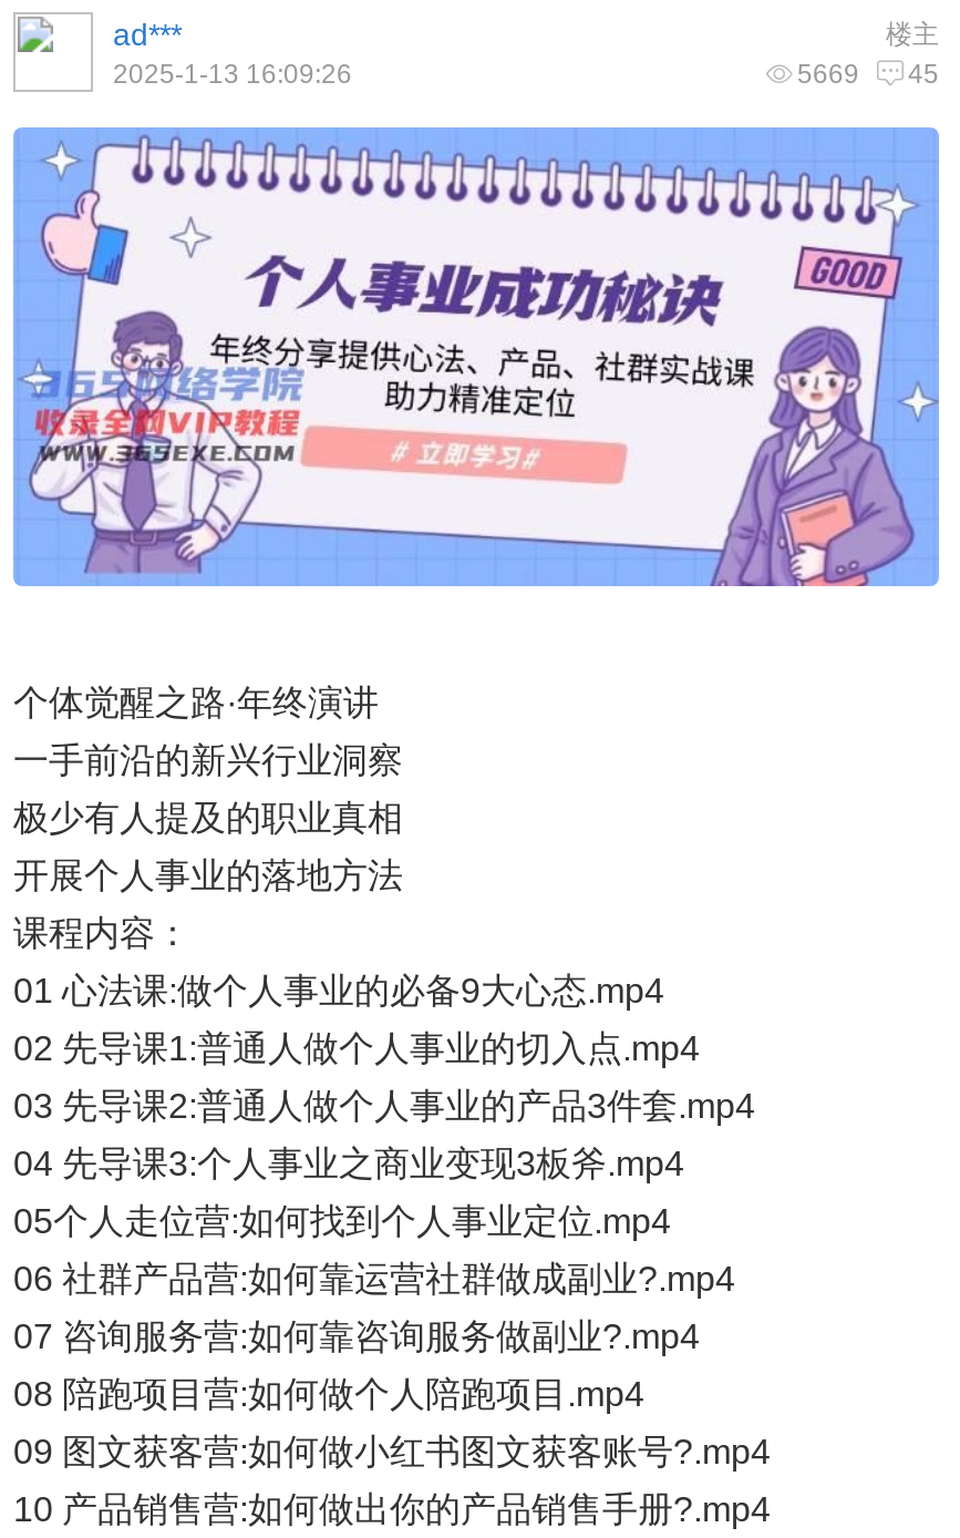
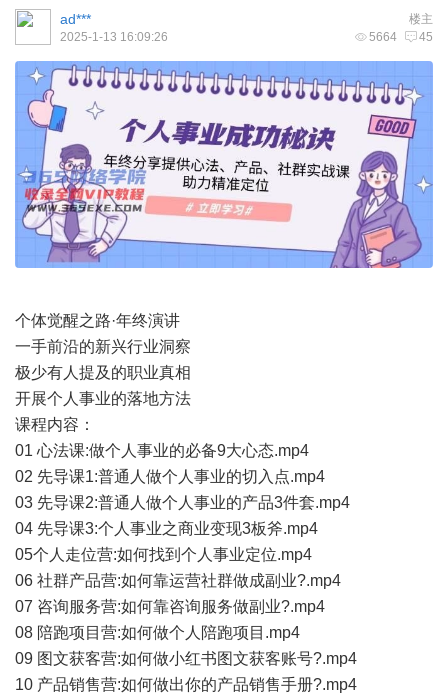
[797,59,939,90] 5669 45 -> [369,30,433,44] 5664 45

